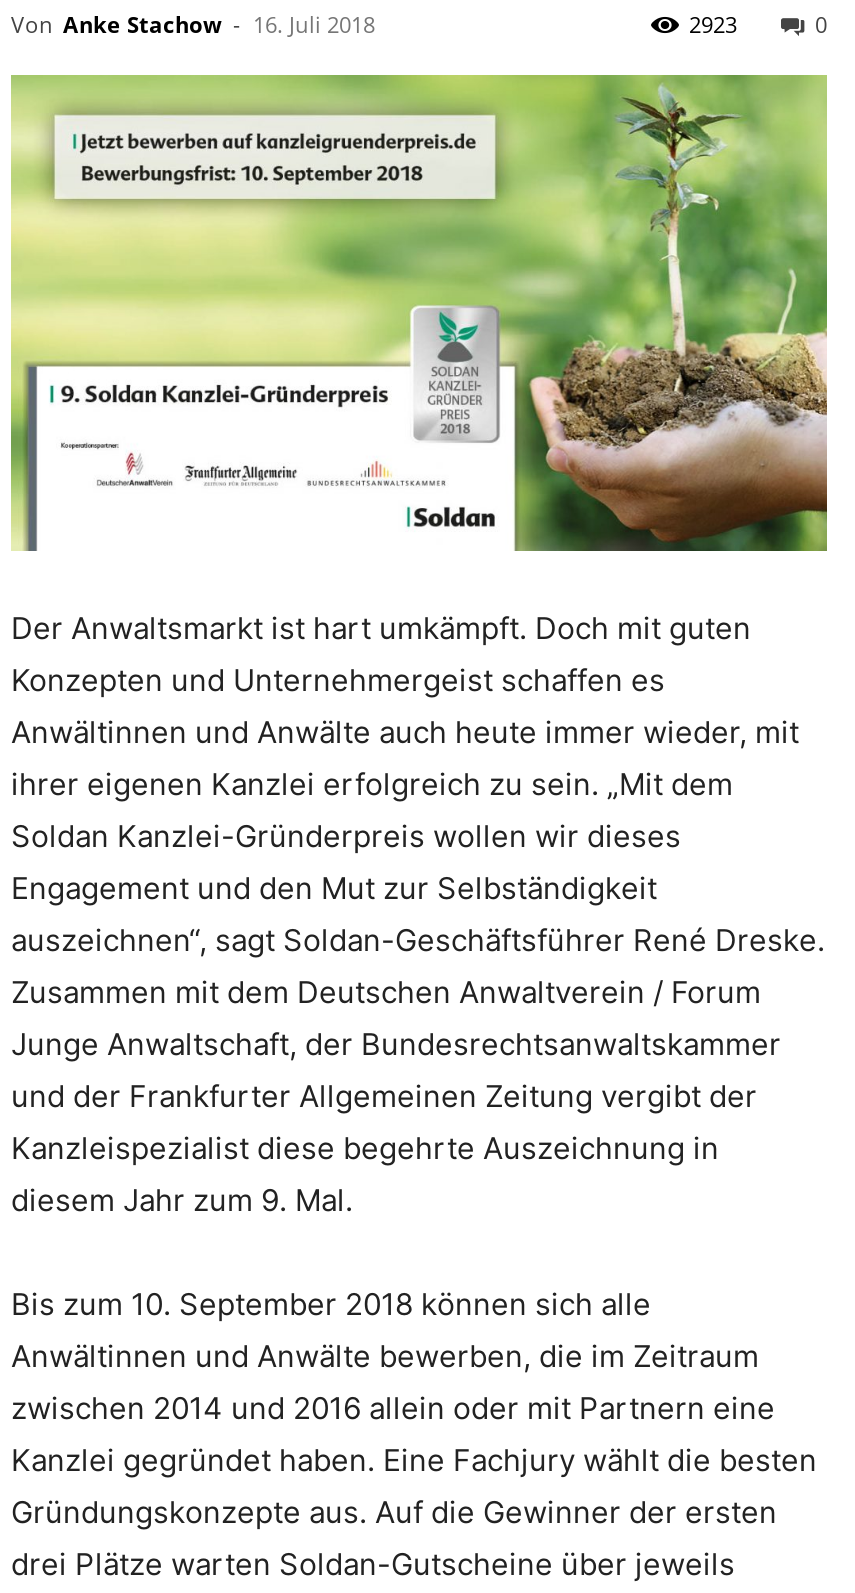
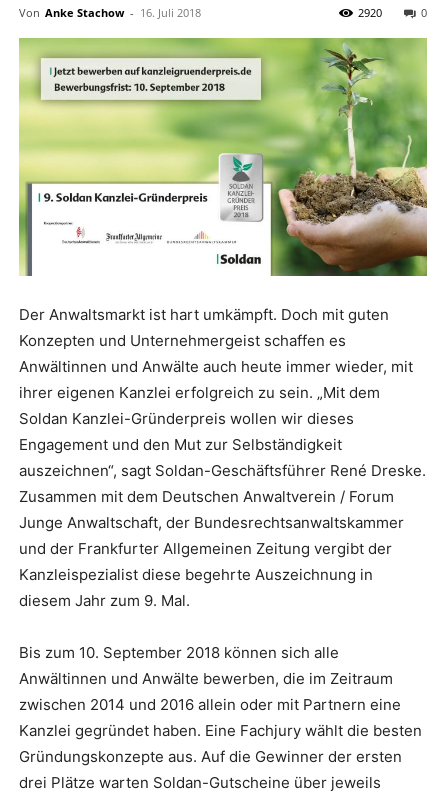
[689,9,737,39] 2923 -> [358,5,382,20] 2920

